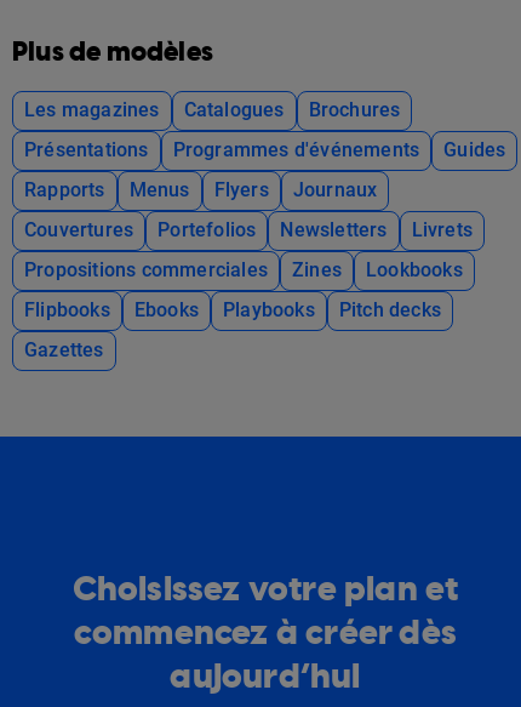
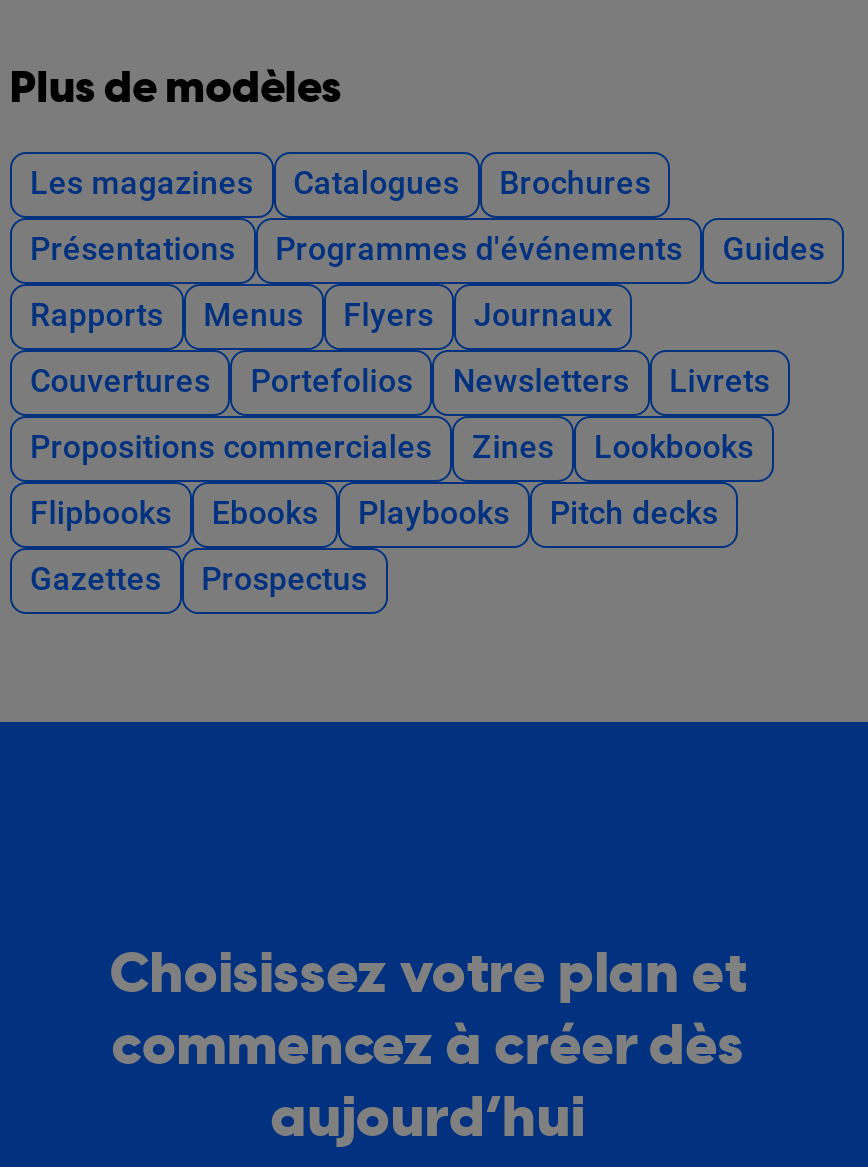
none -> [201,561,367,599] Prospectus

